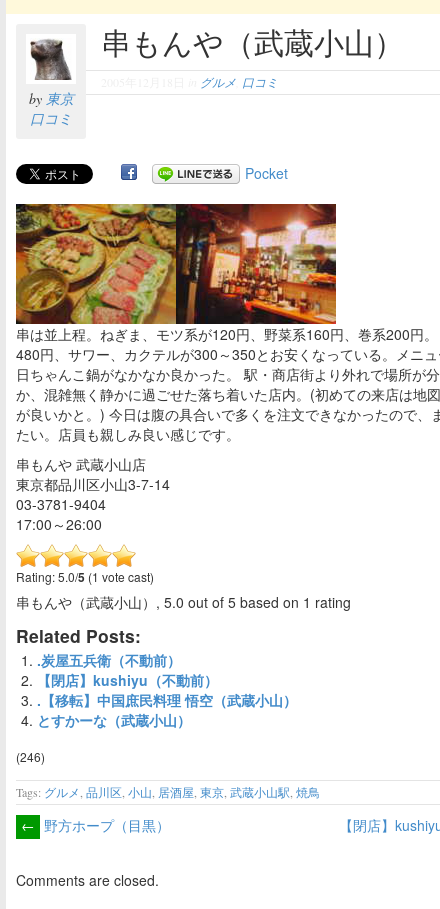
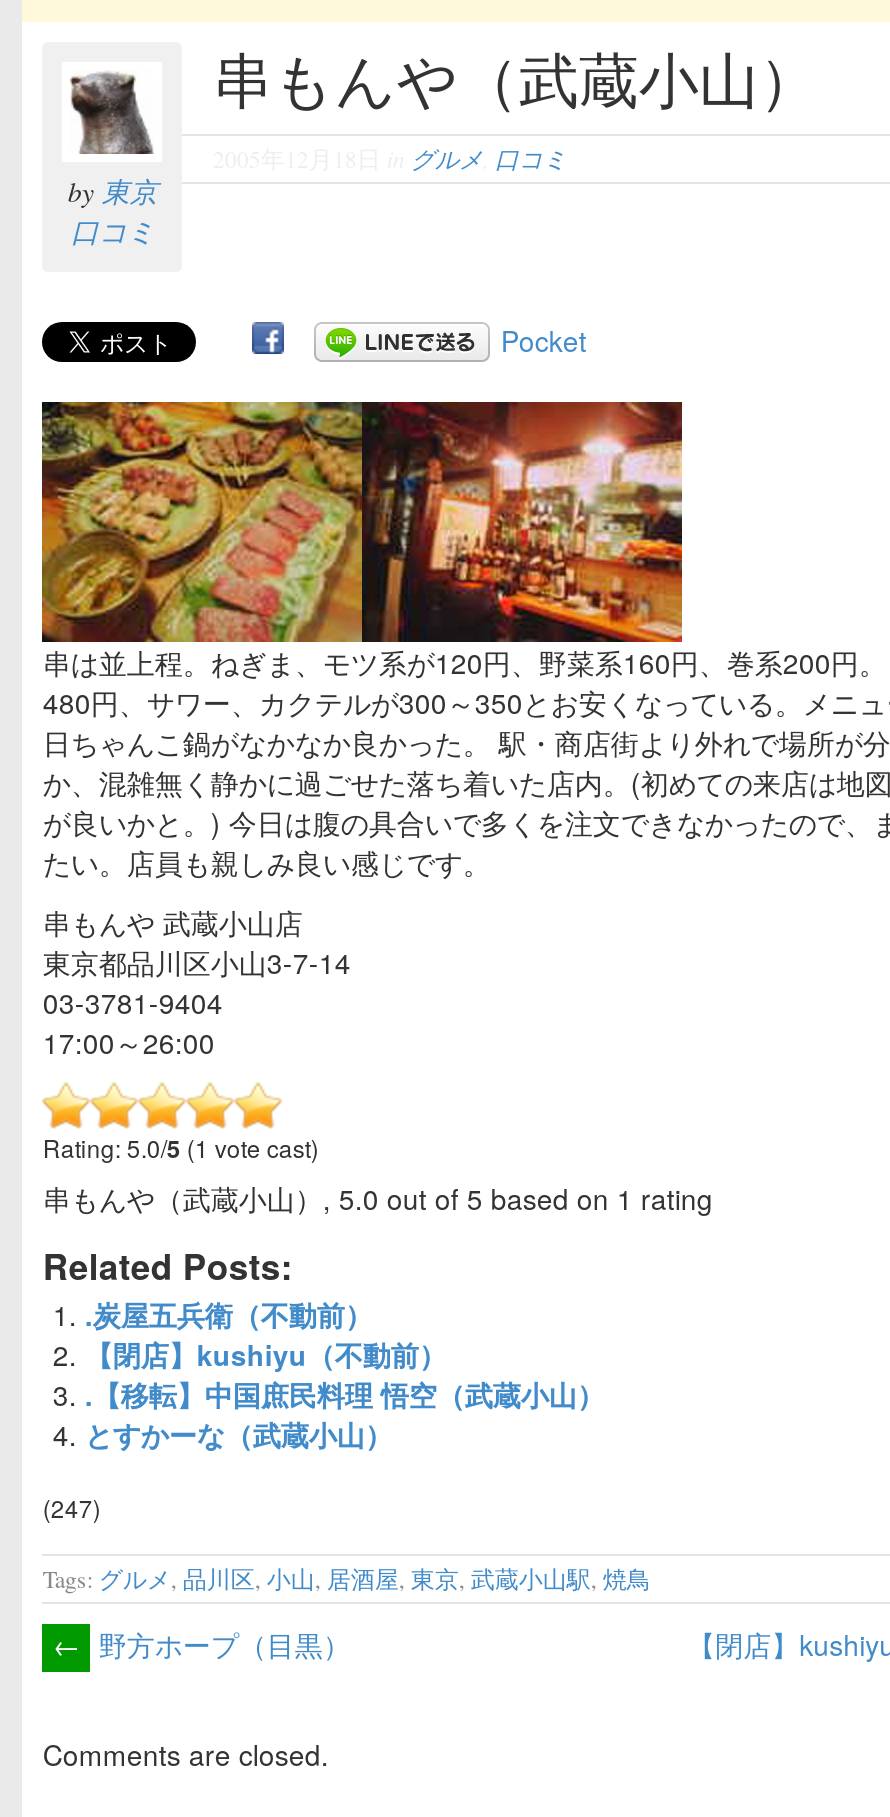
[16,748,45,765] (246) -> [43,1490,101,1524] (247)

